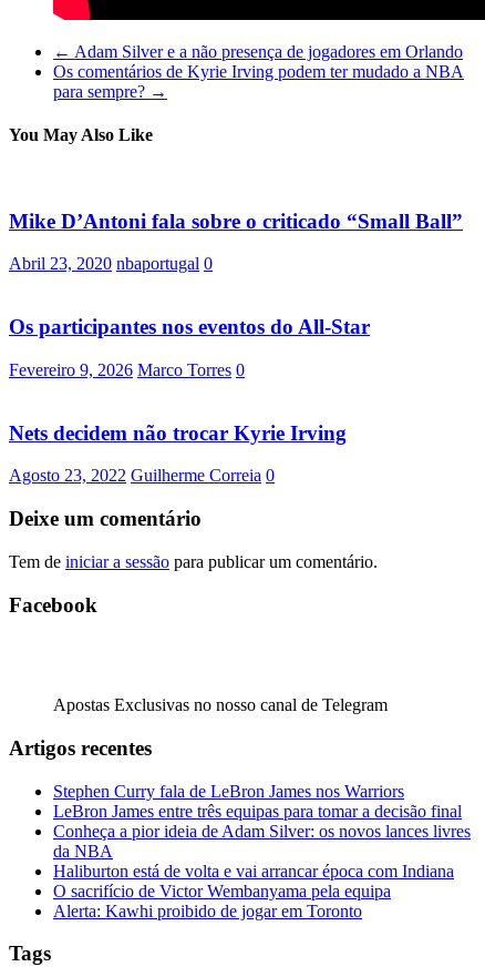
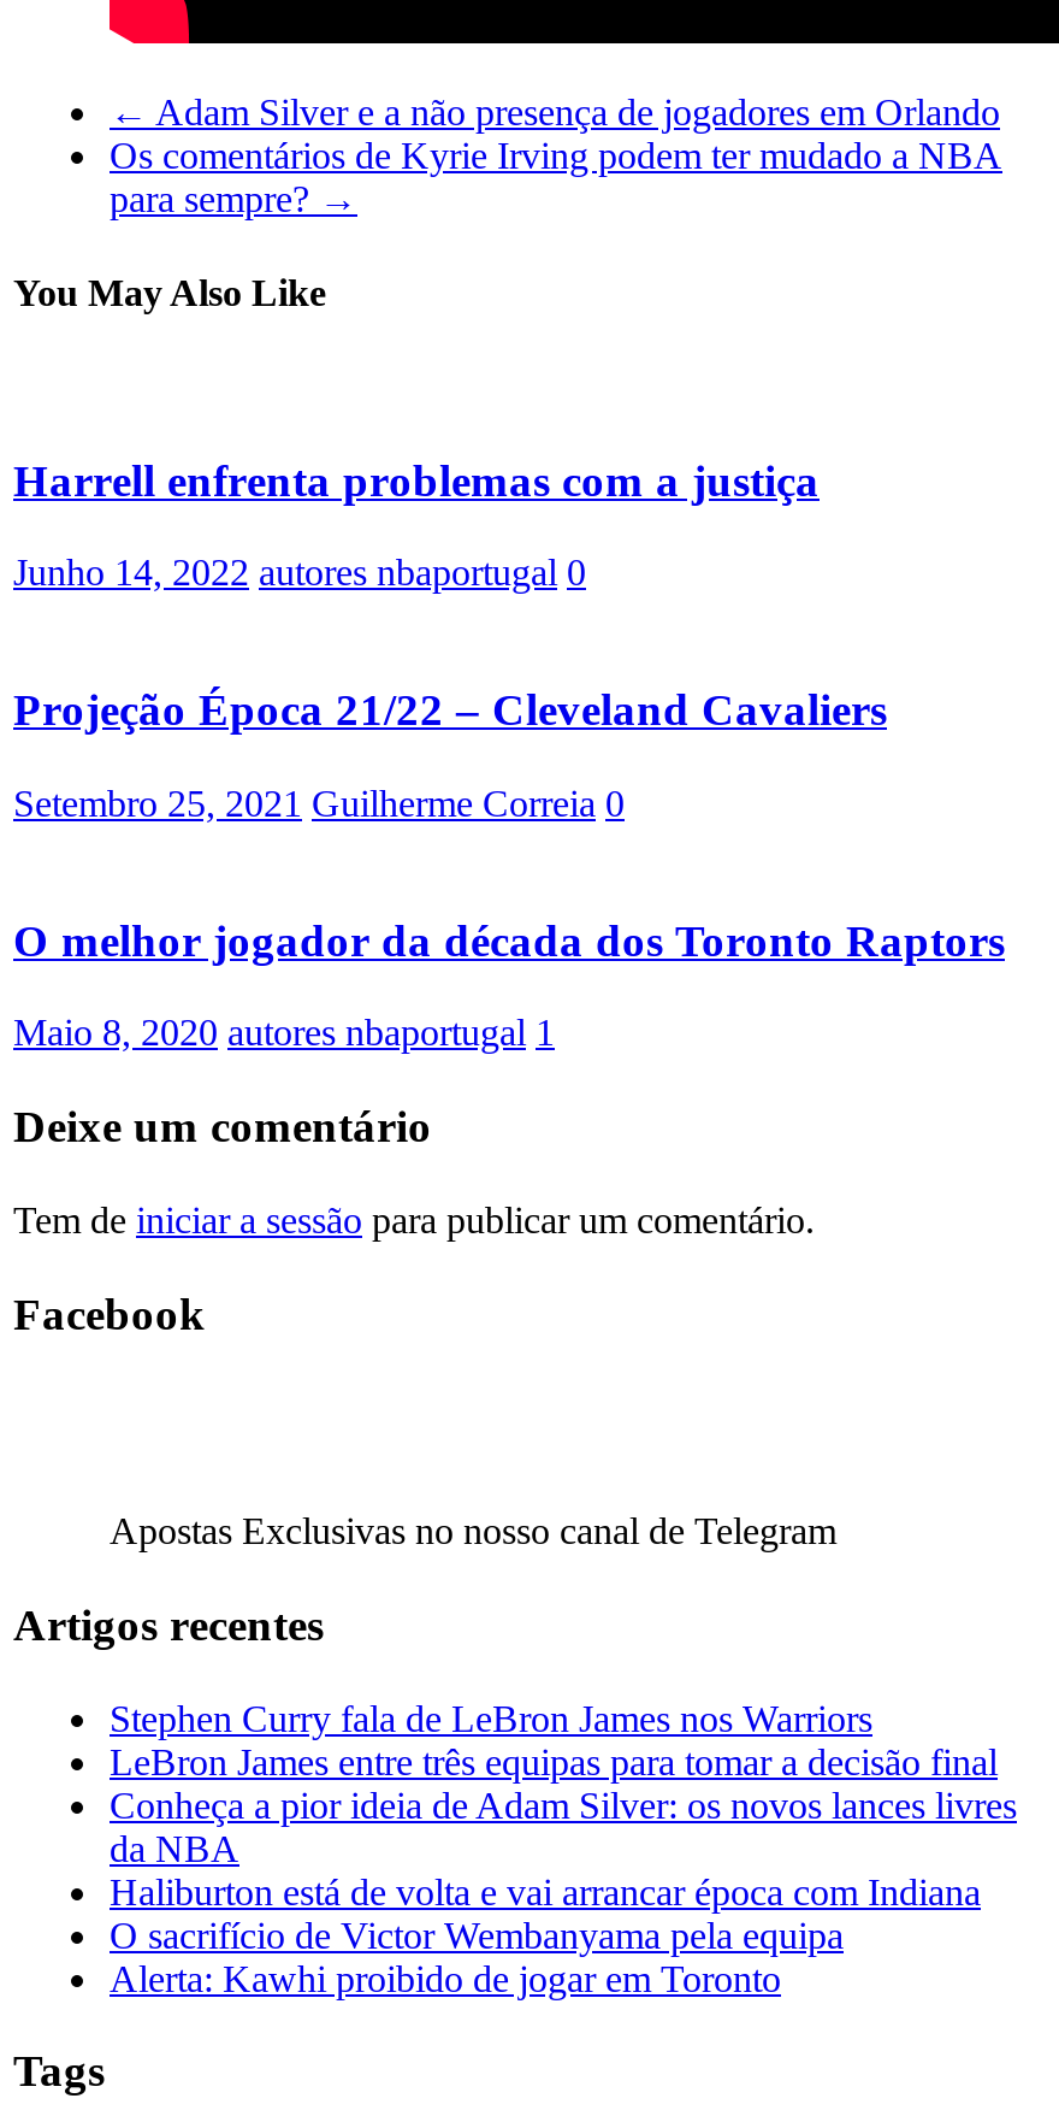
[9,209,463,233] Mike D’Antoni fala sobre o criticado “Small Ball” -> [13,455,820,505] Harrell enfrenta problemas com a justiça
[9,255,213,273] Abril 23, 2020 nbaportugal 0 -> [13,553,586,594] Junho 14, 2022 autores nbaportugal 0
[9,315,370,338] Os participantes nos eventos do All-Star -> [13,685,887,735] Projeção Época 21/22 – Cleveland Cavaliers
[9,360,245,379] Fevereiro 9, 2026 Marco Torres 0 -> [13,783,625,824] Setembro 25, 2021 Guilherme Correia 0
[9,421,347,444] Nets decidem não trocar Kyrie Irving -> [13,914,1005,965] O melhor jogador da década dos Toronto Raptors
[9,466,275,485] Agosto 23, 2022 Guilherme Correia 0 -> [13,1013,555,1054] Maio 8, 2020 autores nbaportugal 1

